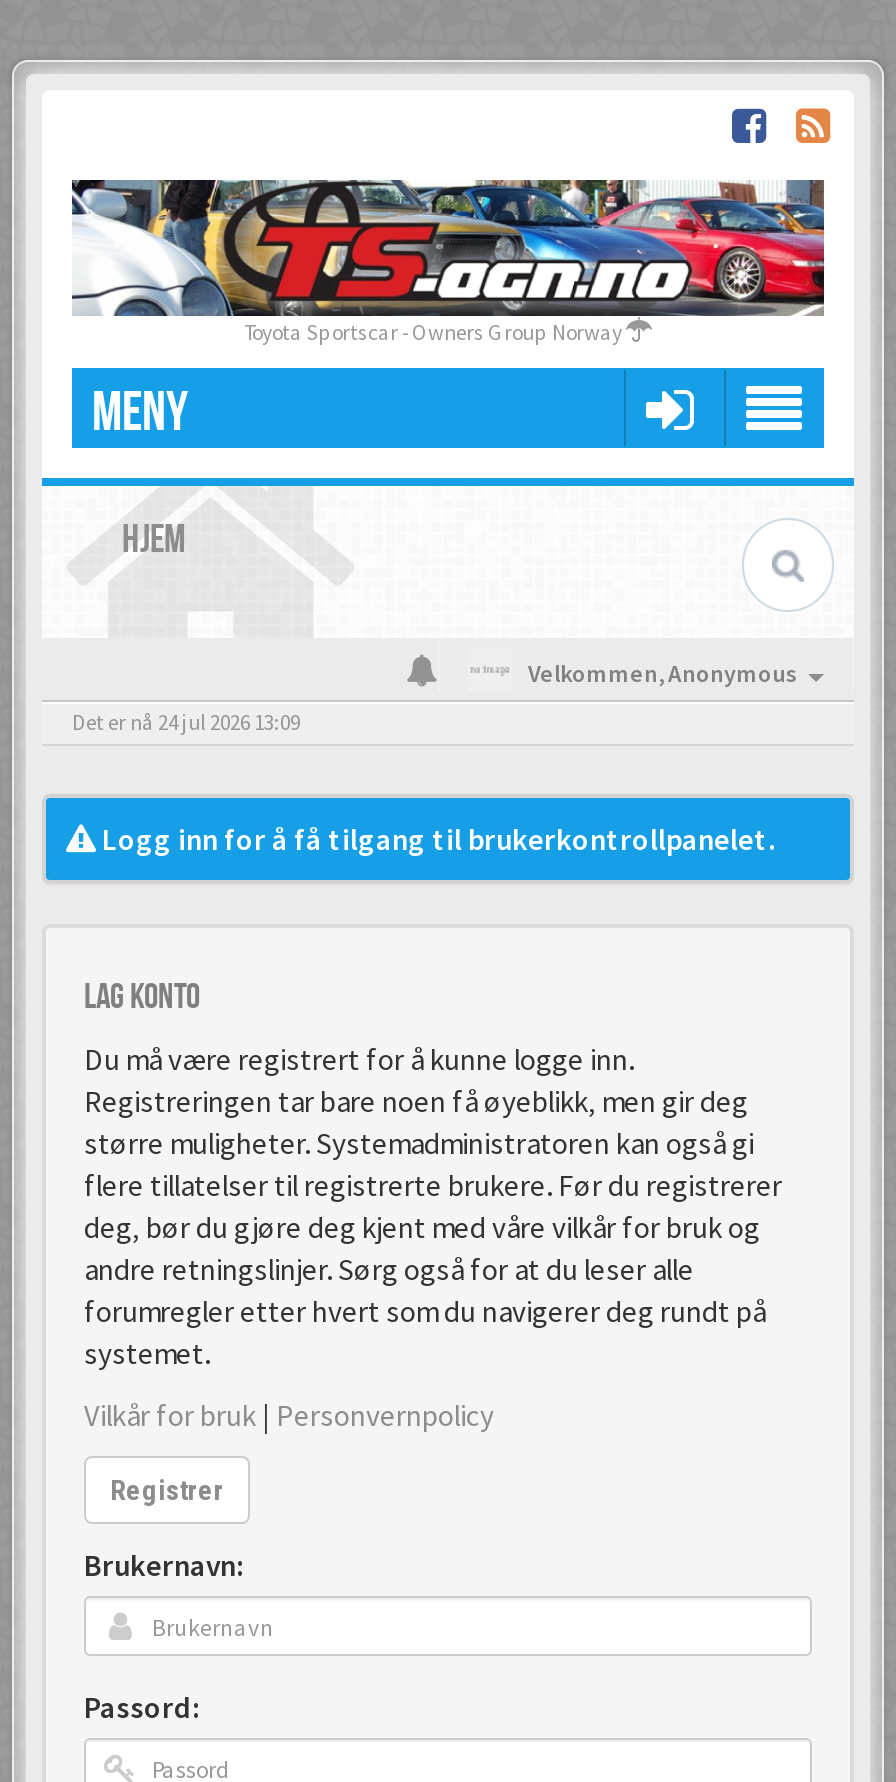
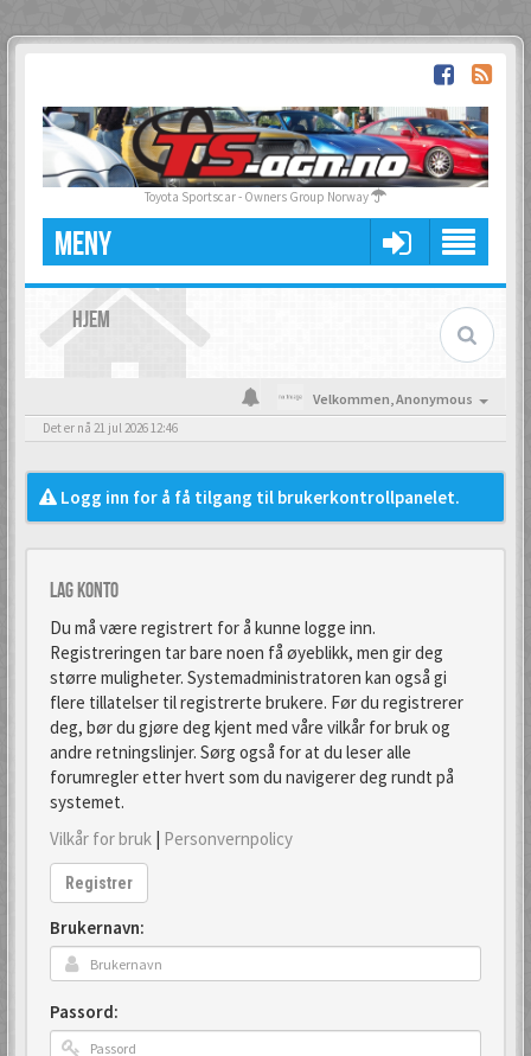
[72,708,300,736] Det er nå 24 jul 2026 13:09 -> [43,420,178,436] Det er nå 21 jul 2026 12:46

